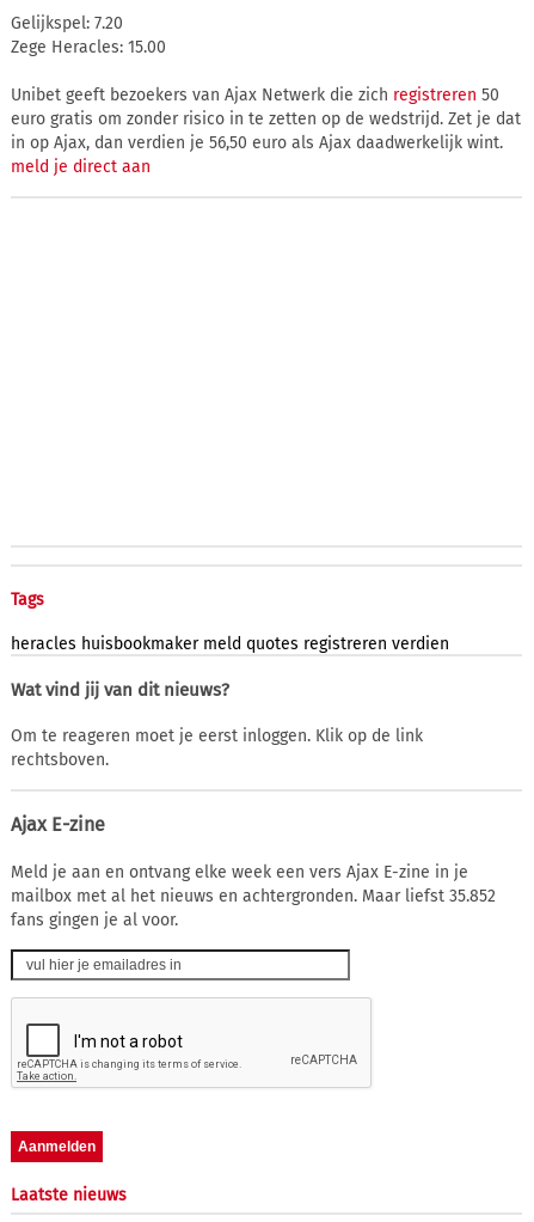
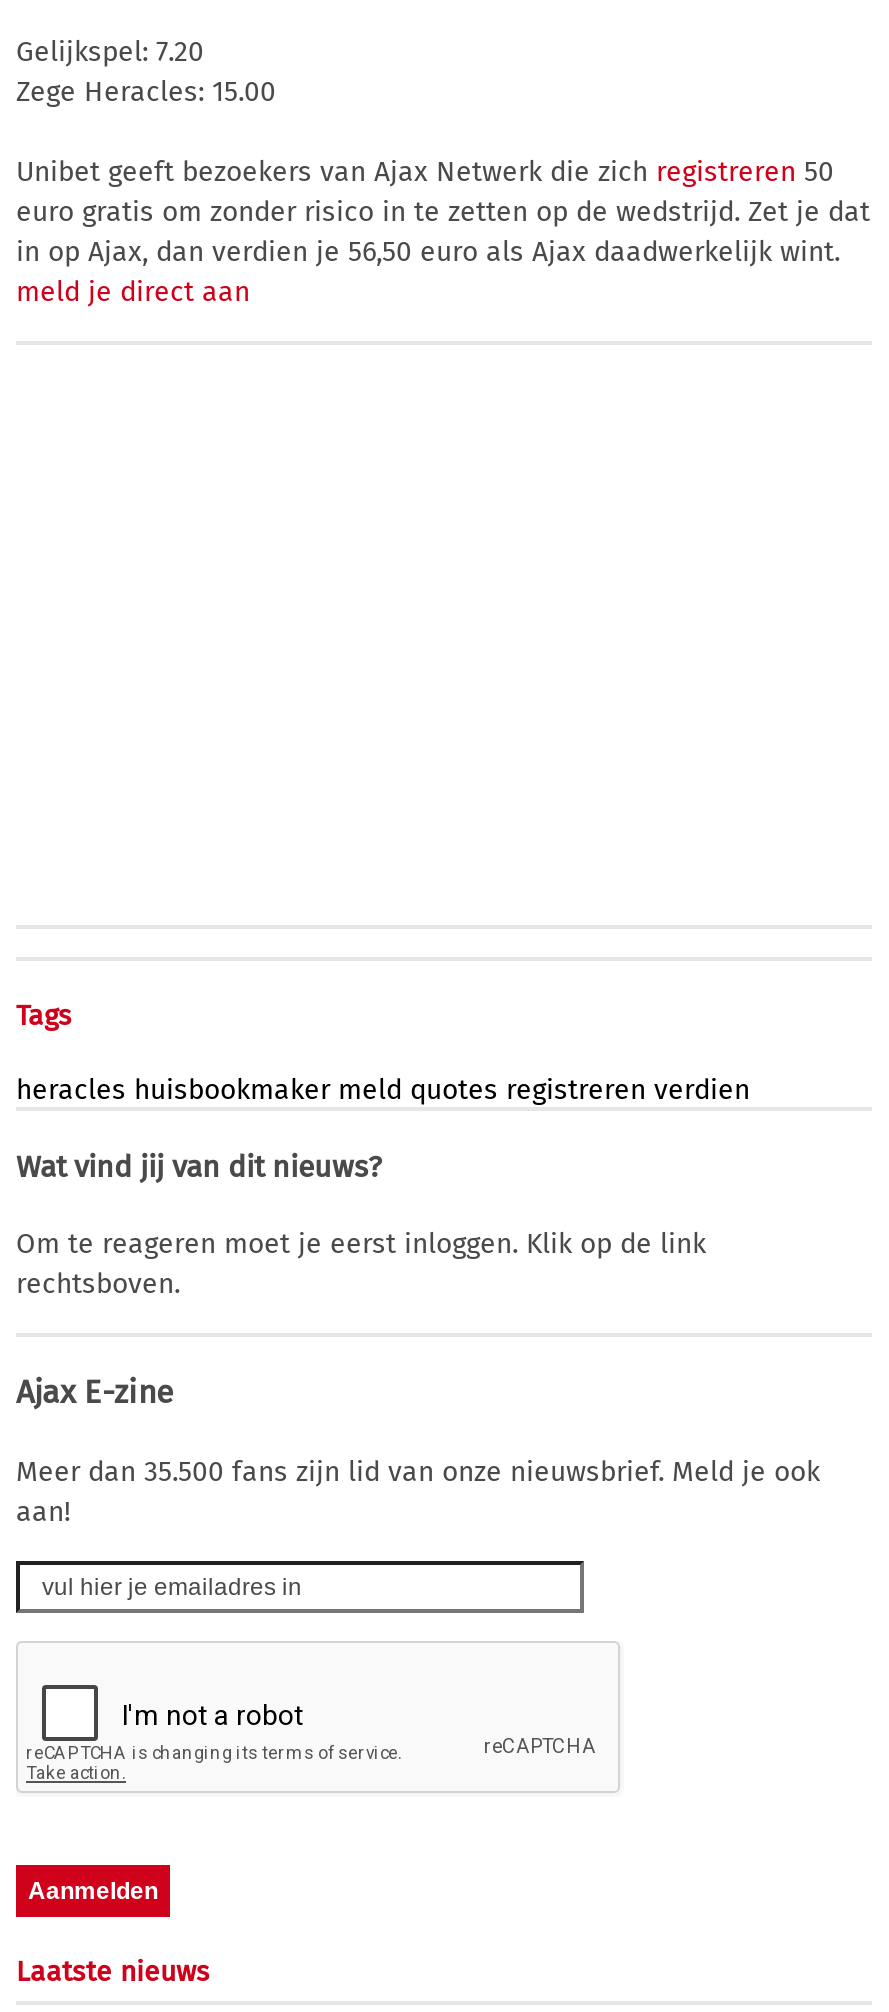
[11,862,496,930] Meld je aan en ontvang elke week een vers Ajax E-zine in je | mailbox met al het nieuws en achtergronden. Maar liefst 35.852 | fans gingen je al voor. -> [16,1454,820,1528] Meer dan 35.500 fans zijn lid van onze nieuwsbrief. Meld je ook | aan!

